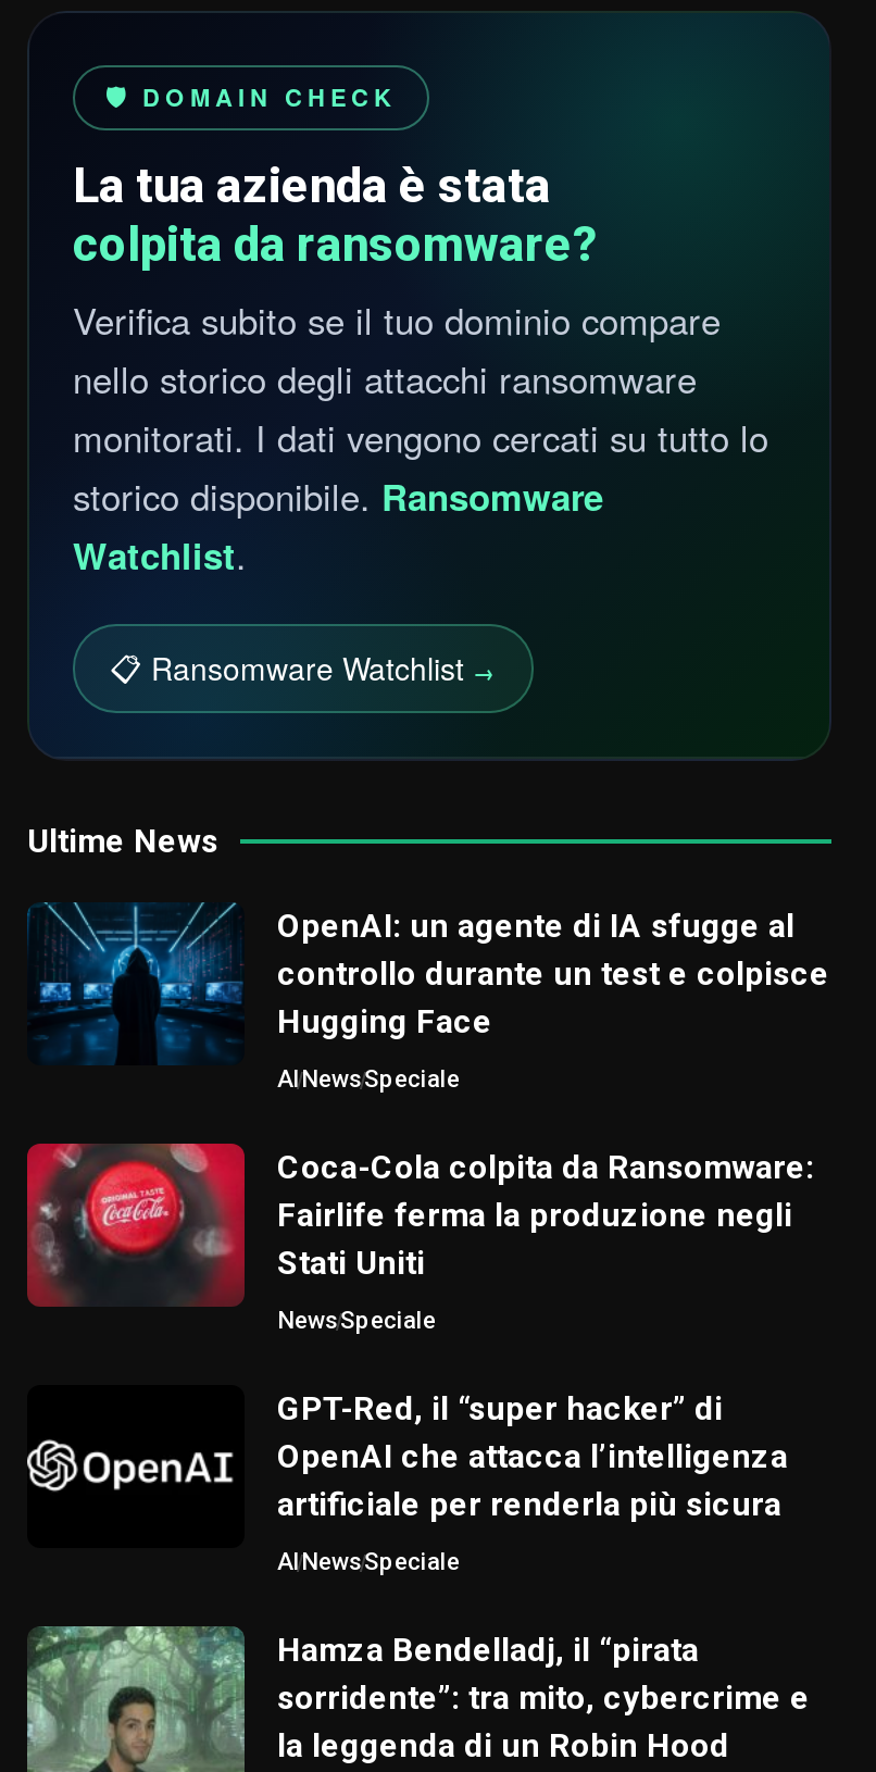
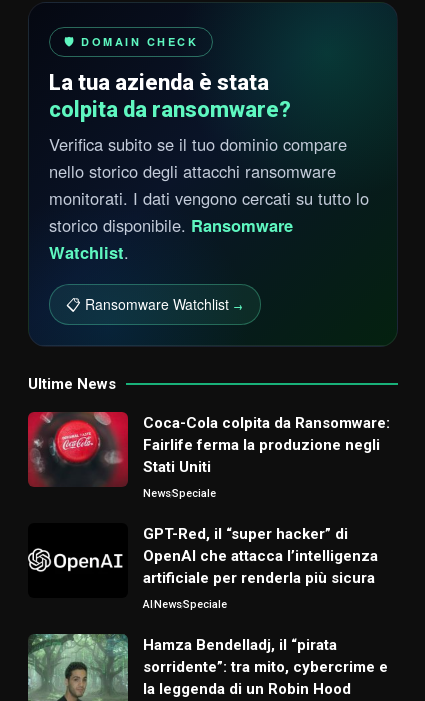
[32,902,829,1093] [image] | OpenAI: un agente di IA sfugge al | controllo durante un test e colpisce | Hugging Face | AI NewsSpeciale -> none

